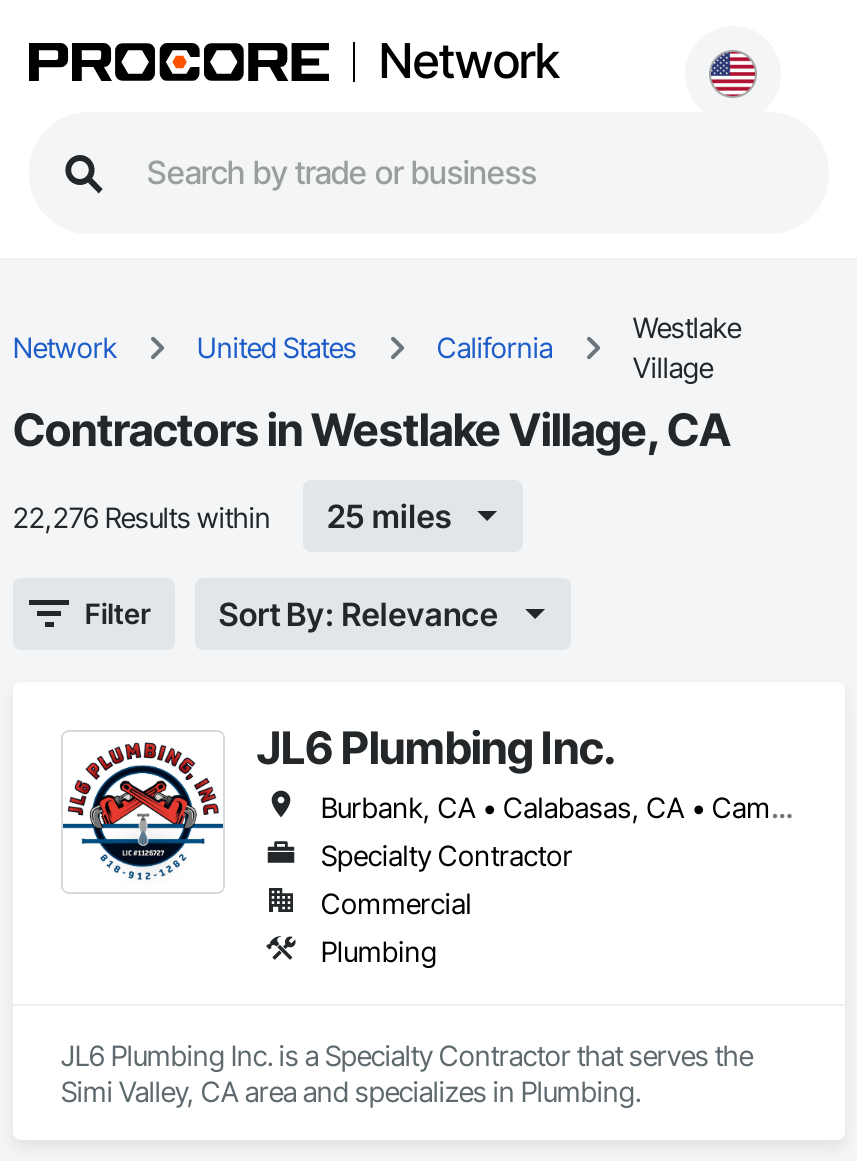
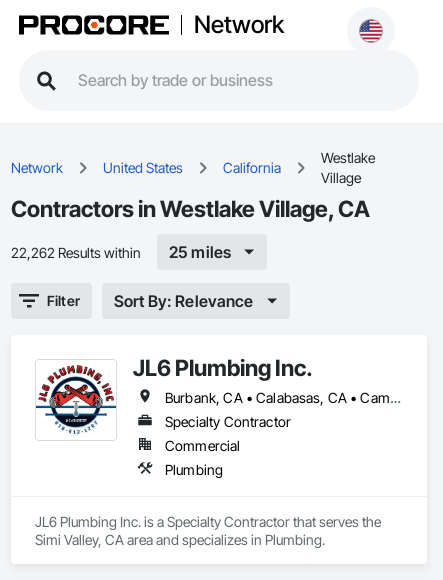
[13,499,271,533] 22,276 Results within -> [11,243,141,260] 22,262 Results within

